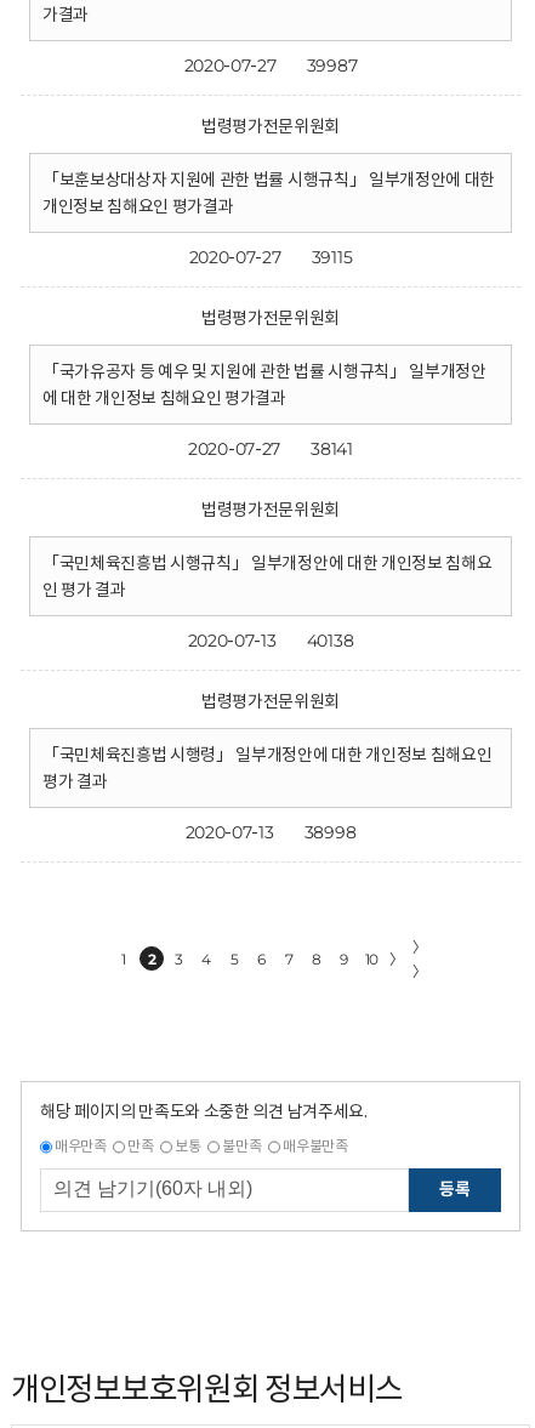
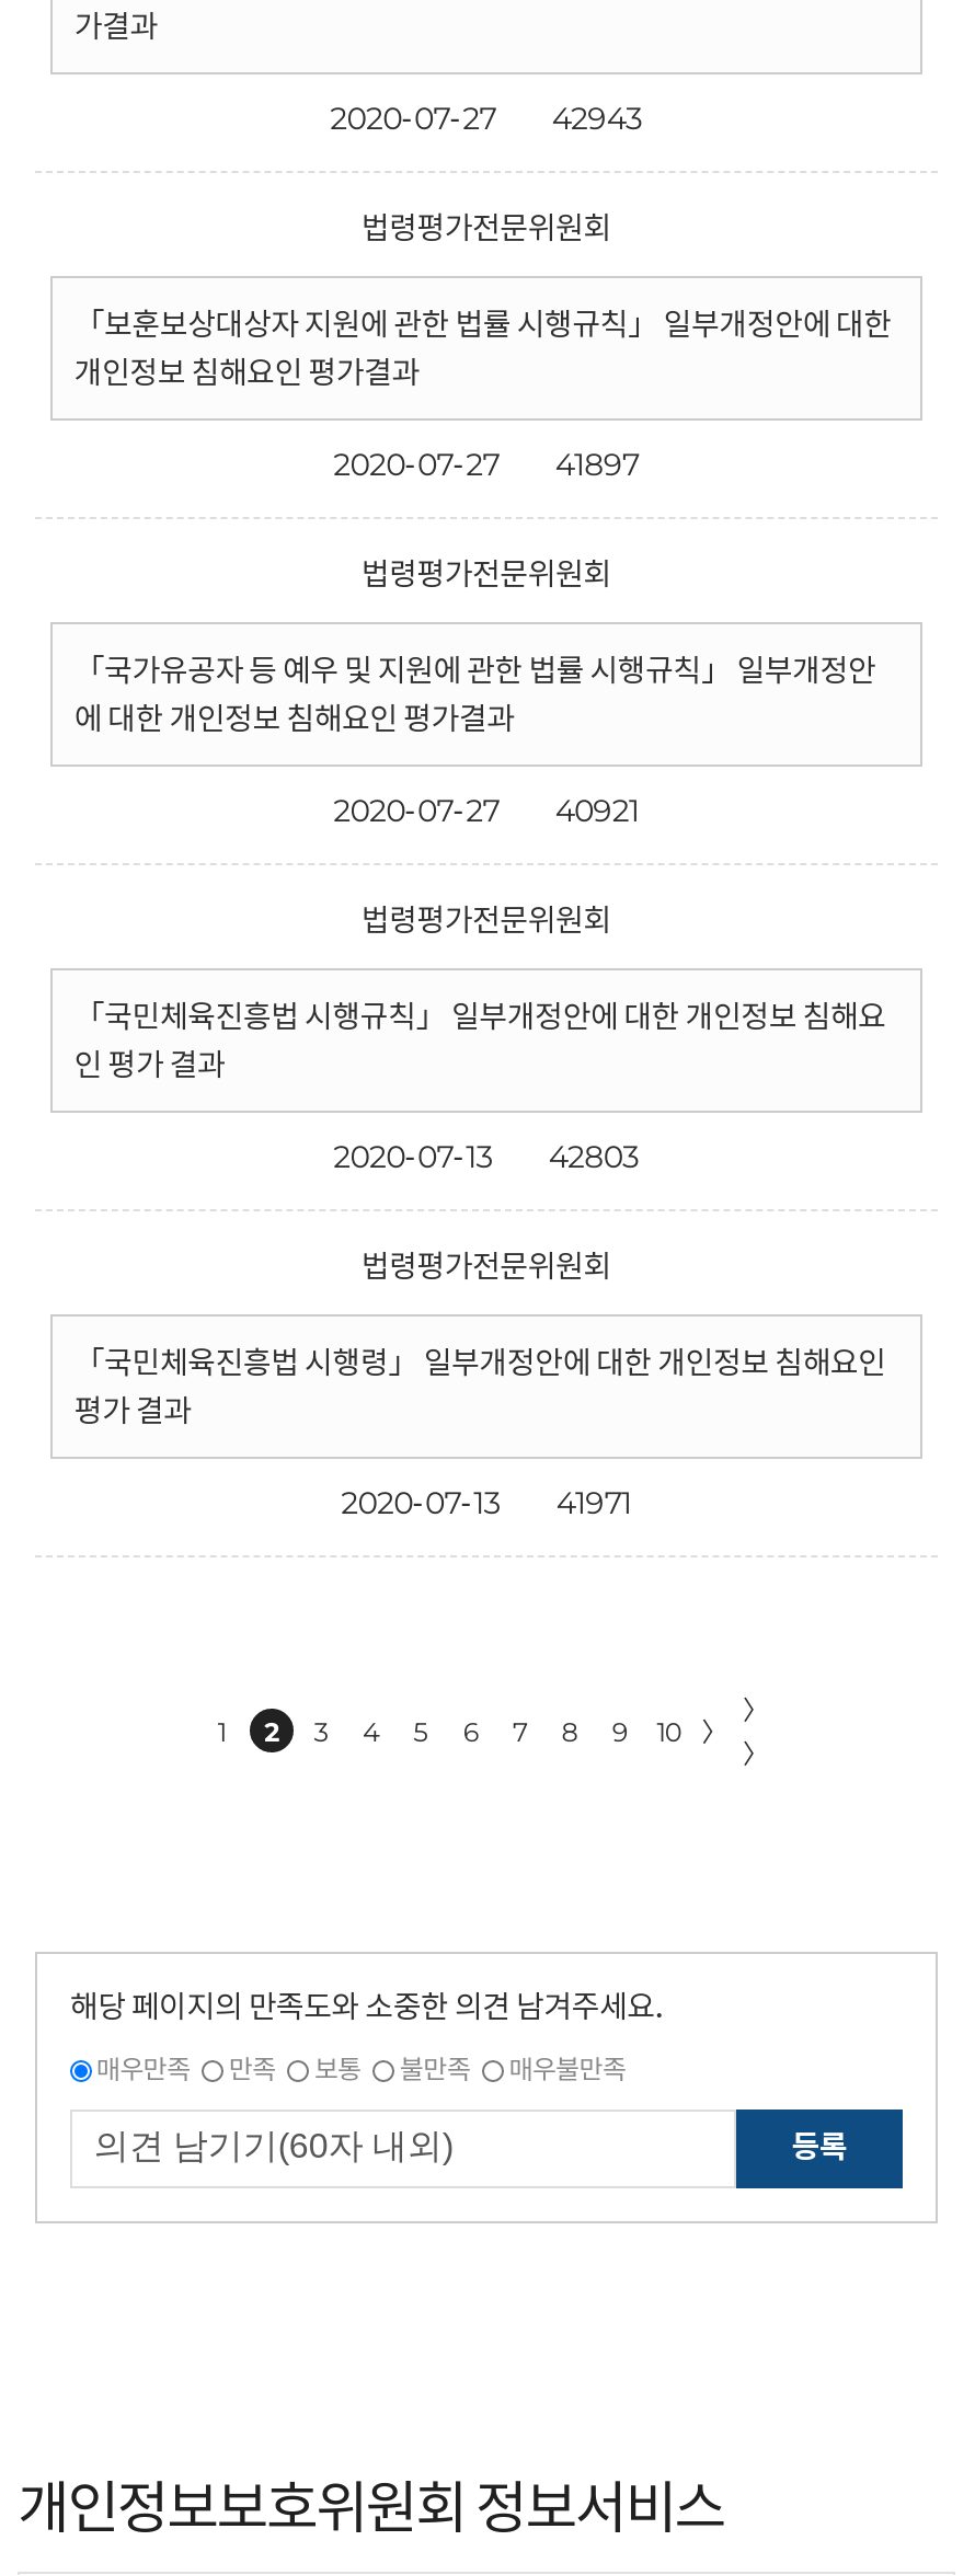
[184,55,357,76] 2020-07-27 39987 -> [330,99,642,138] 2020-07-27 42943
[189,246,352,268] 2020-07-27 39115 -> [333,445,639,484] 2020-07-27 41897
[188,438,353,460] 2020-07-27 38141 -> [333,791,639,830] 2020-07-27 40921
[188,630,353,652] 2020-07-13 40138 -> [333,1137,639,1176] 2020-07-13 42803
[185,821,356,843] 2020-07-13 38998 -> [341,1483,631,1522] 2020-07-13 41971

